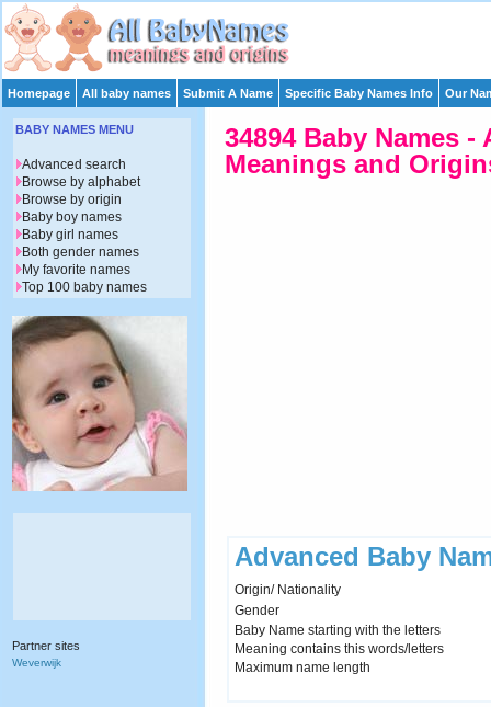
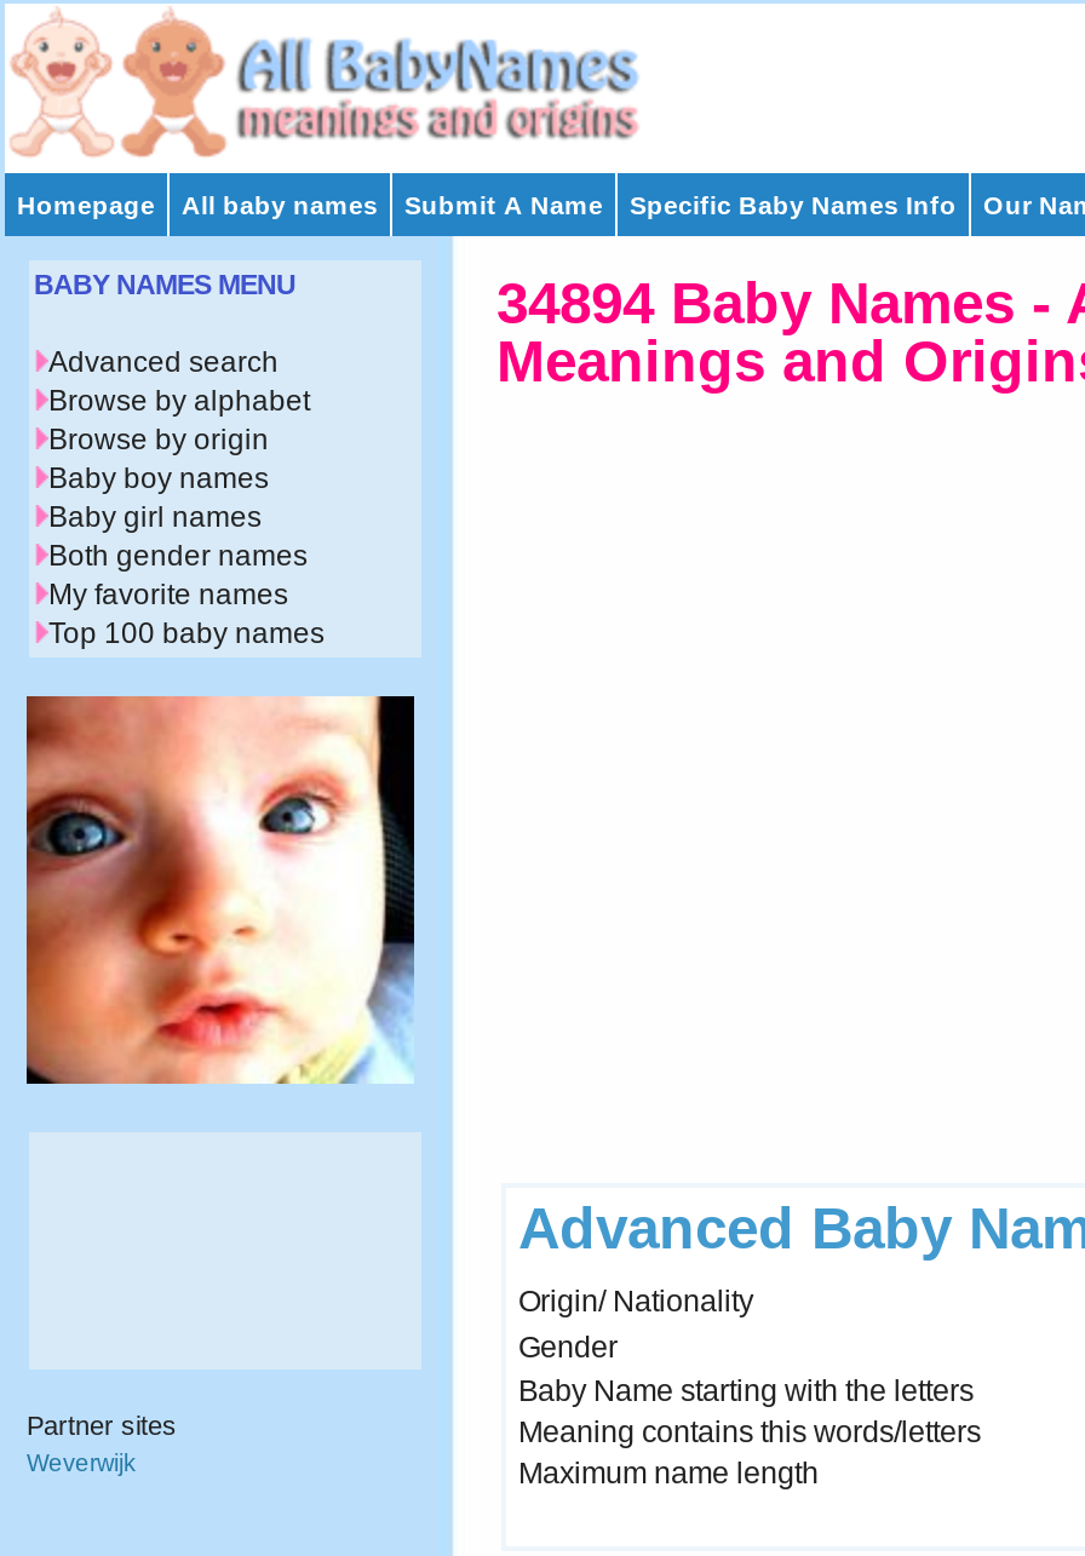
[11,315,189,492] [image] -> [24,694,417,1086] [image]

